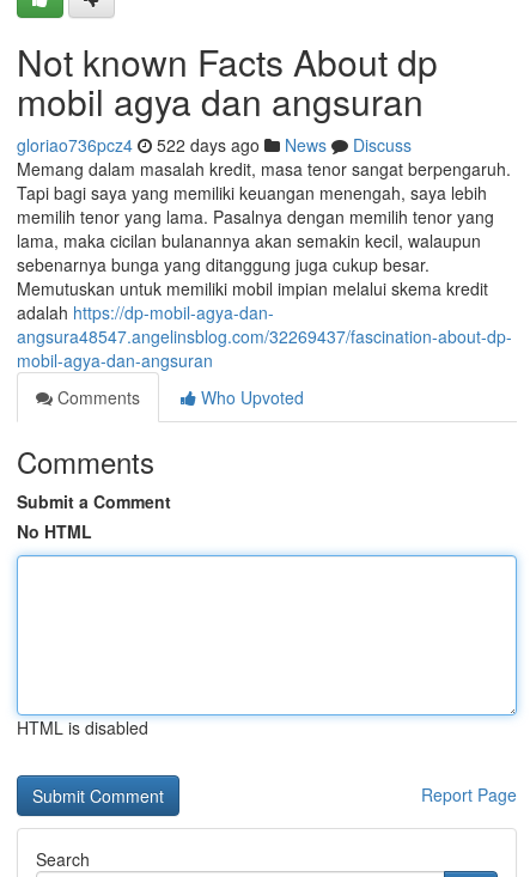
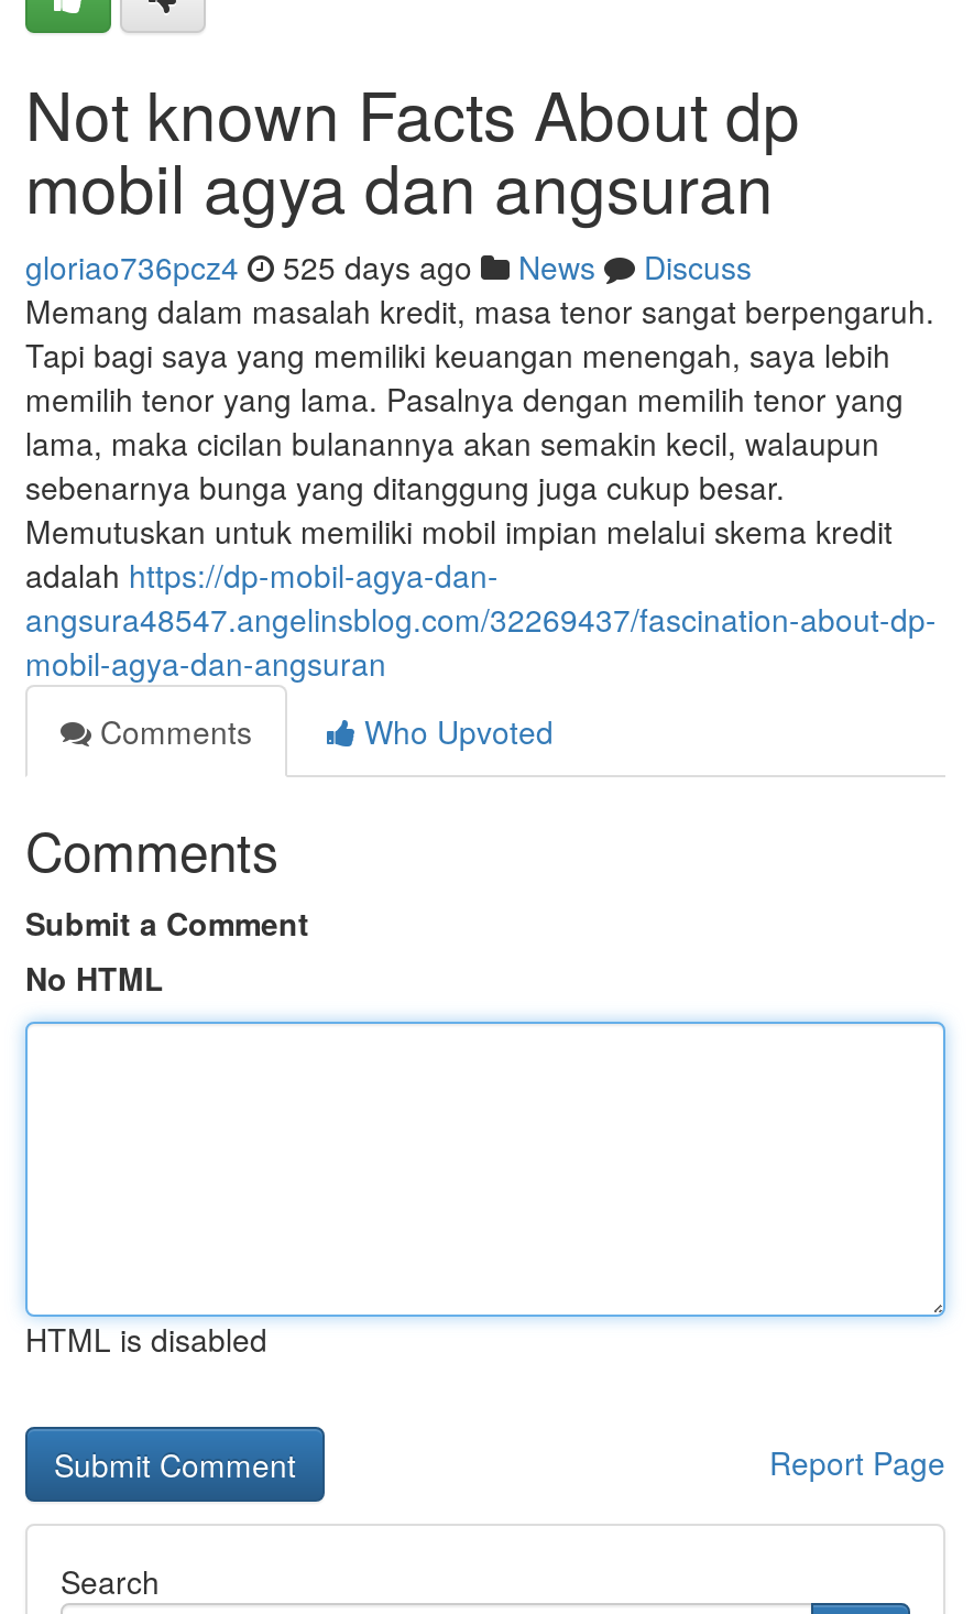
[17,133,412,157] gloriao736pcz4 522 days ago News Discuss -> [25,244,752,288] gloriao736pcz4 525 days ago News Discuss

